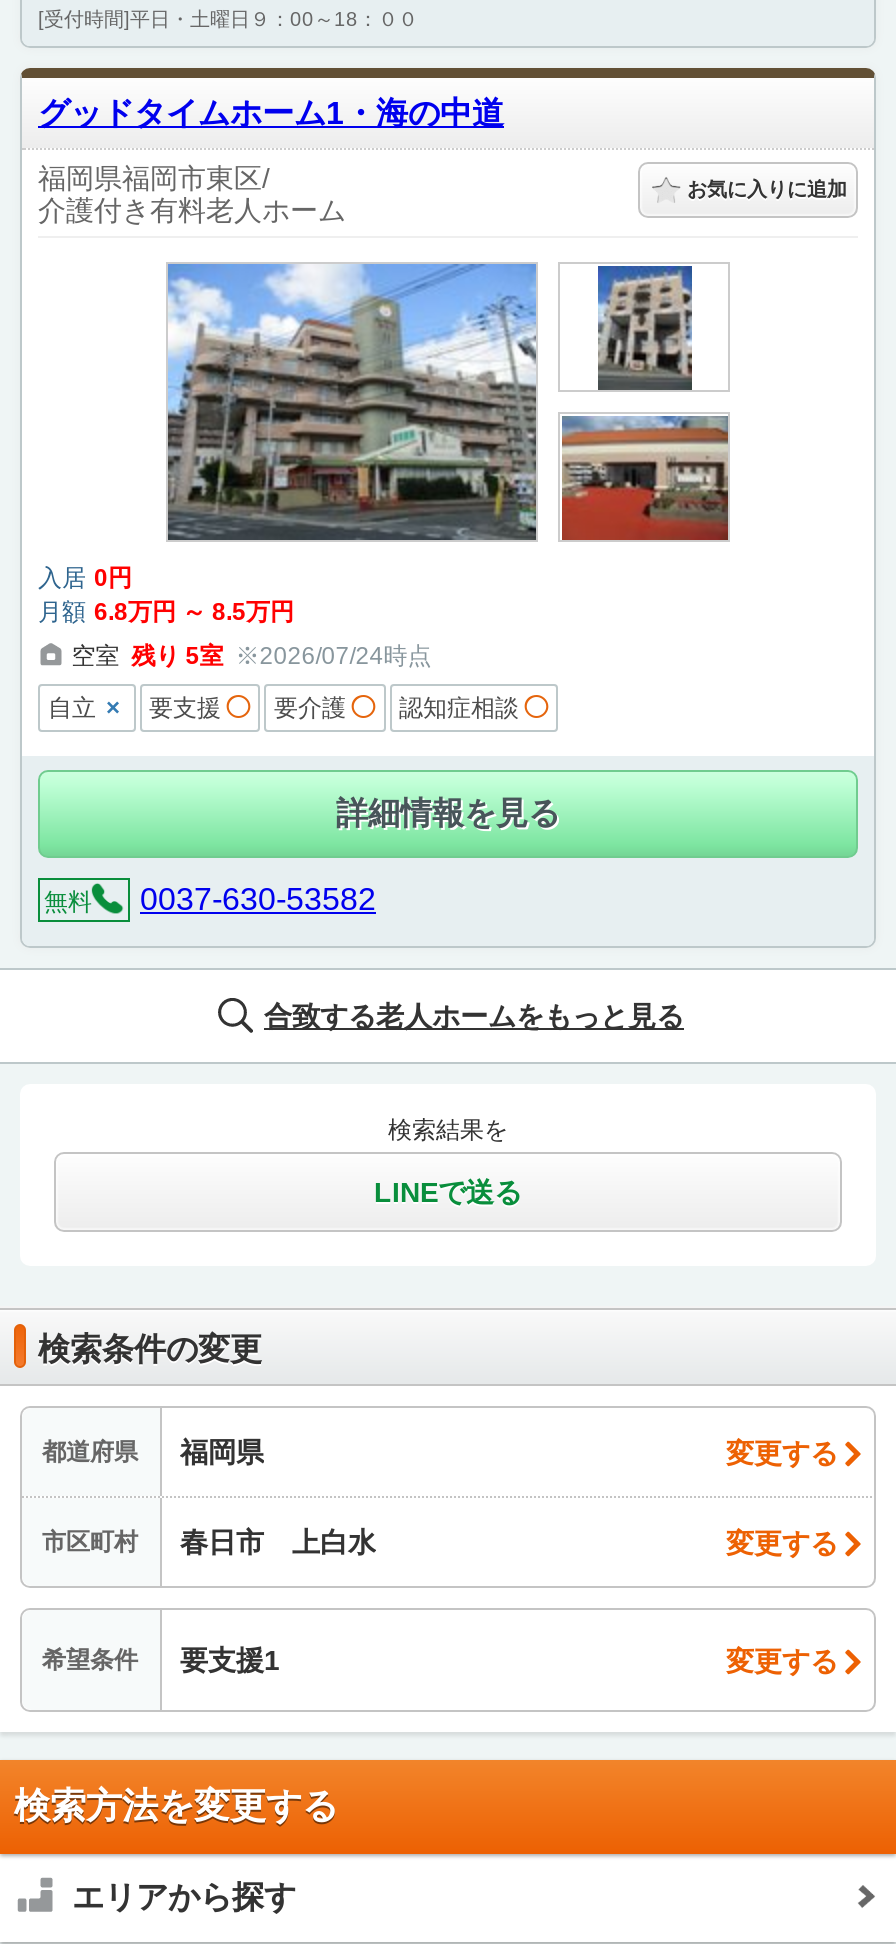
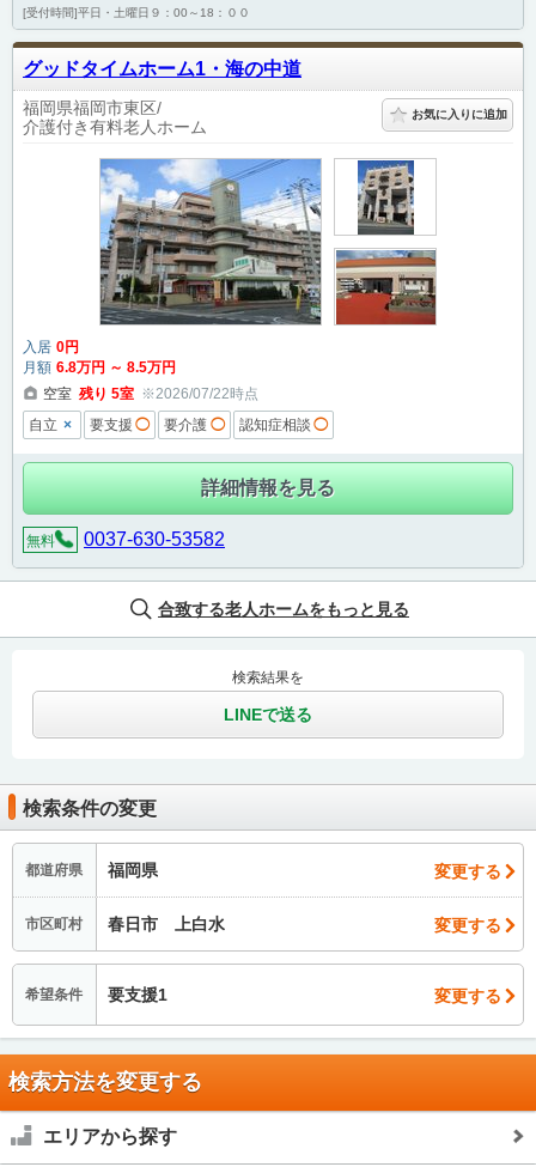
[72,642,432,670] 空室 残り 5室 ※2026/07/24時点 -> [43,386,258,402] 空室 残り 5室 ※2026/07/22時点

